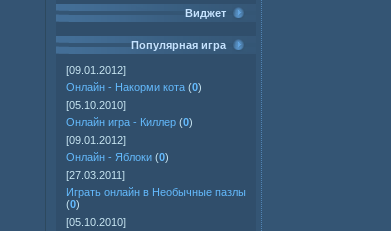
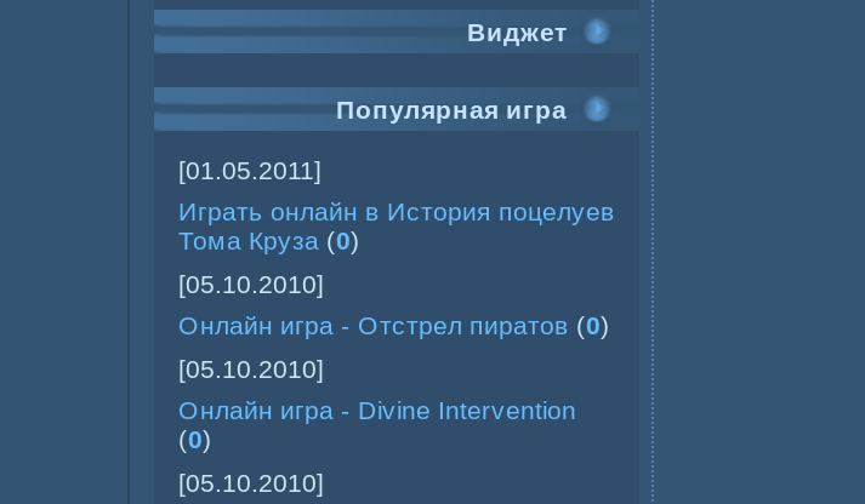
[66,64,202,93] [09.01.2012] | Онлайн - Накорми кота (0) -> [178,155,615,254] [01.05.2011] | Играть онлайн в История поцелуев | Тома Круза (0)
[66,116,246,198] Онлайн игра - Киллер (0) | [09.01.2012] | Онлайн - Яблоки (0) | [27.03.2011] | Играть онлайн в Необычные пазлы -> [178,310,610,424] Онлайн игра - Отстрел пиратов (0) | [05.10.2010] | Онлайн игра - Divine Intervention

